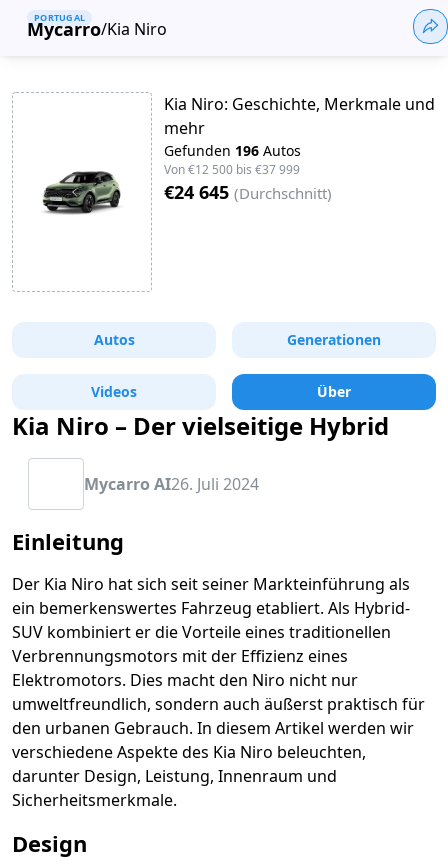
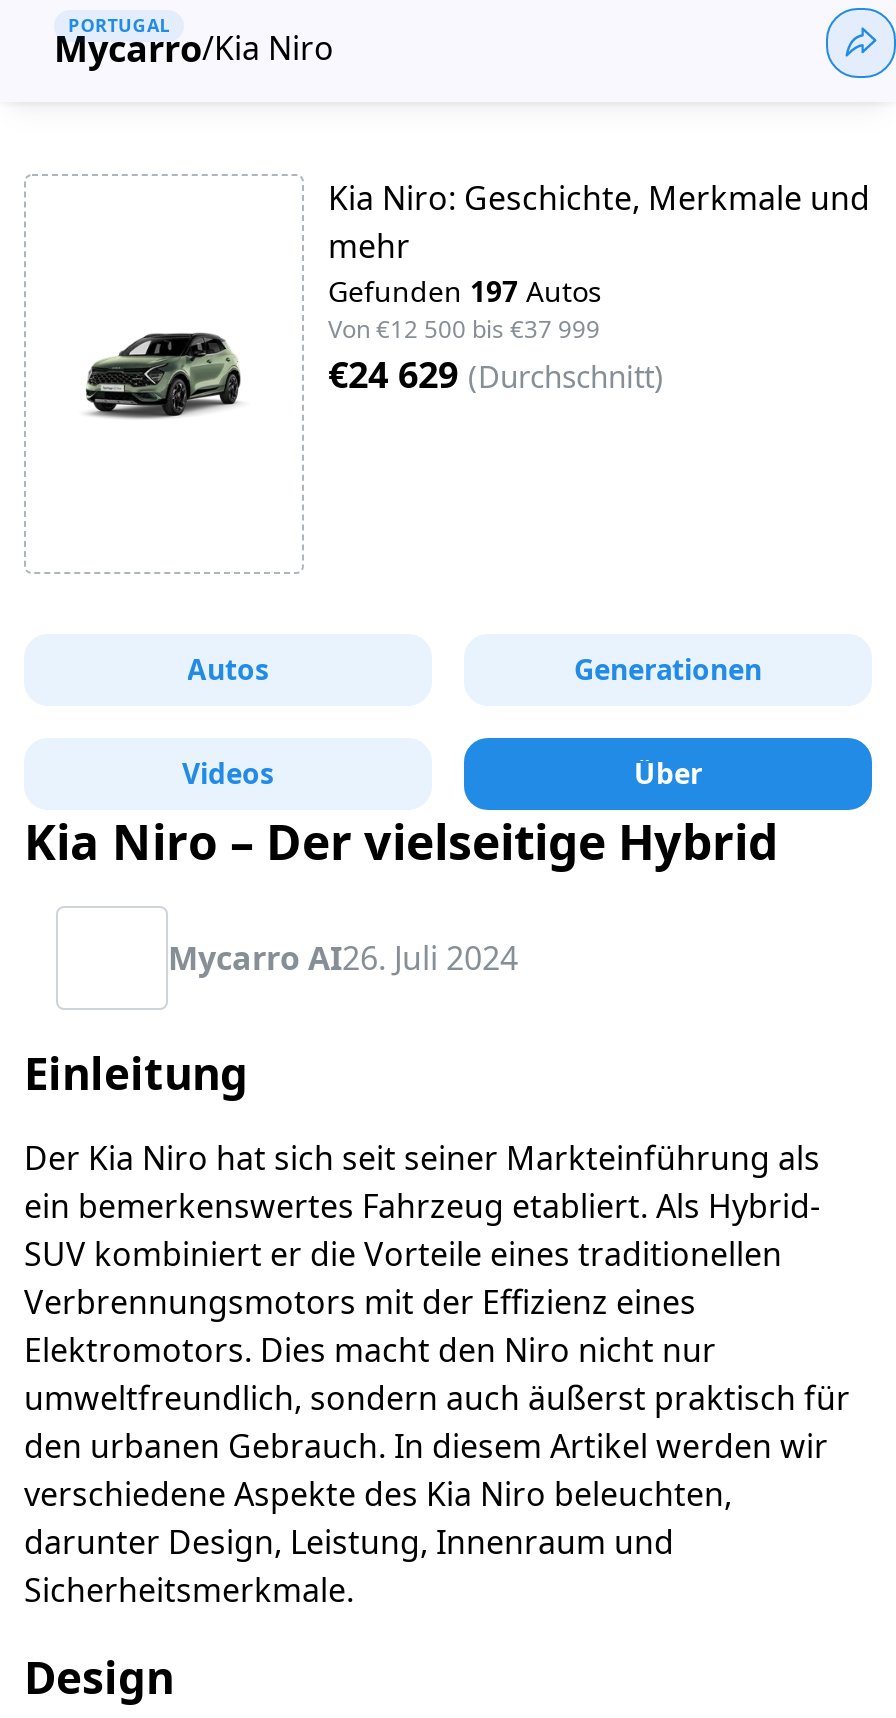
[164,141,301,160] Gefunden 196 Autos -> [328,272,602,310] Gefunden 197 Autos
[164,180,332,204] €24 645 (Durchschnitt) -> [328,350,664,398] €24 629 (Durchschnitt)

